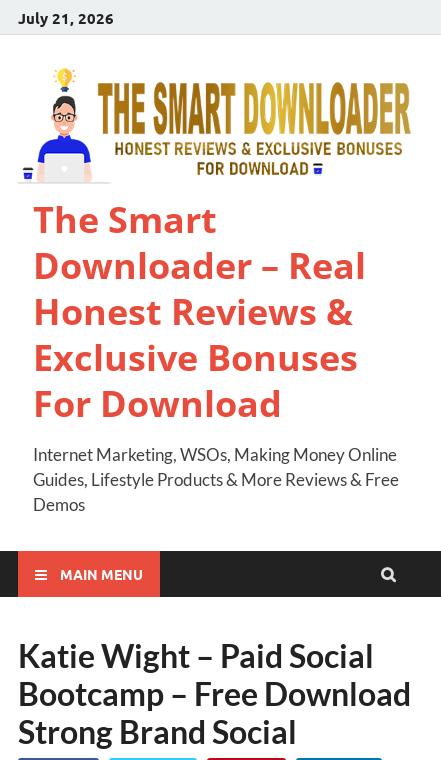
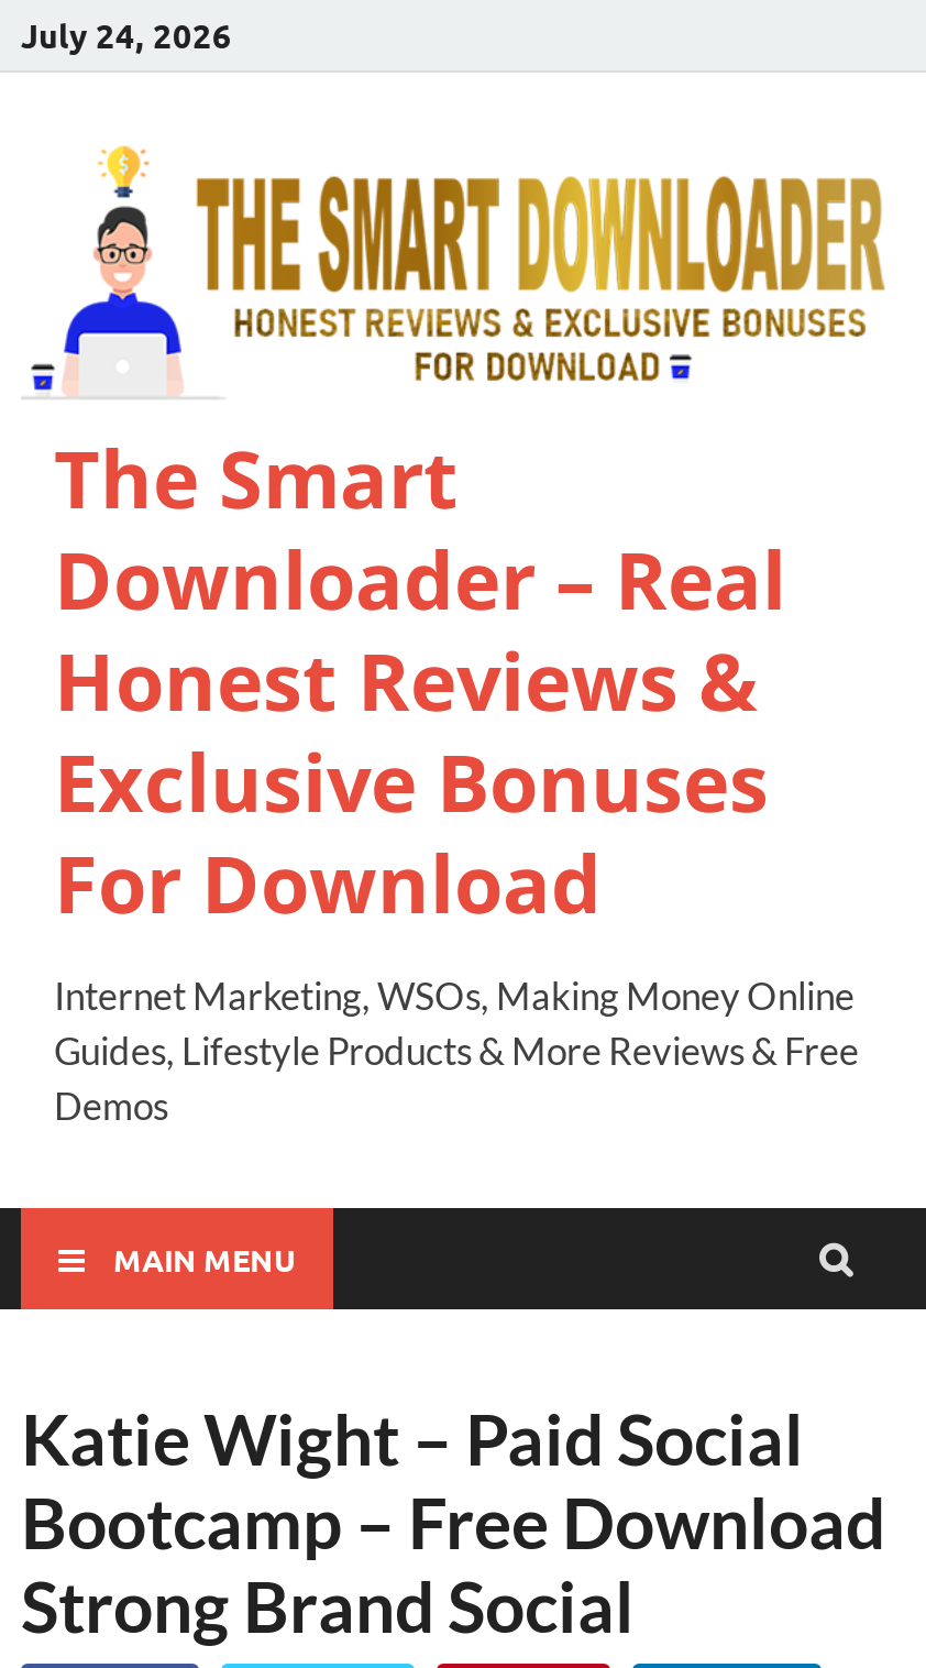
[18,7,114,27] July 21, 2026 -> [21,12,232,56] July 24, 2026

